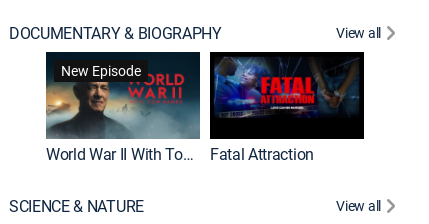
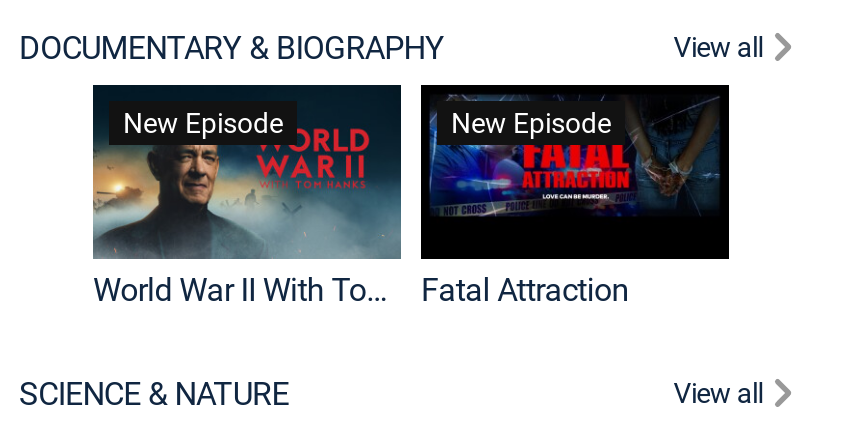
none -> [451,104,611,142] New Episode

